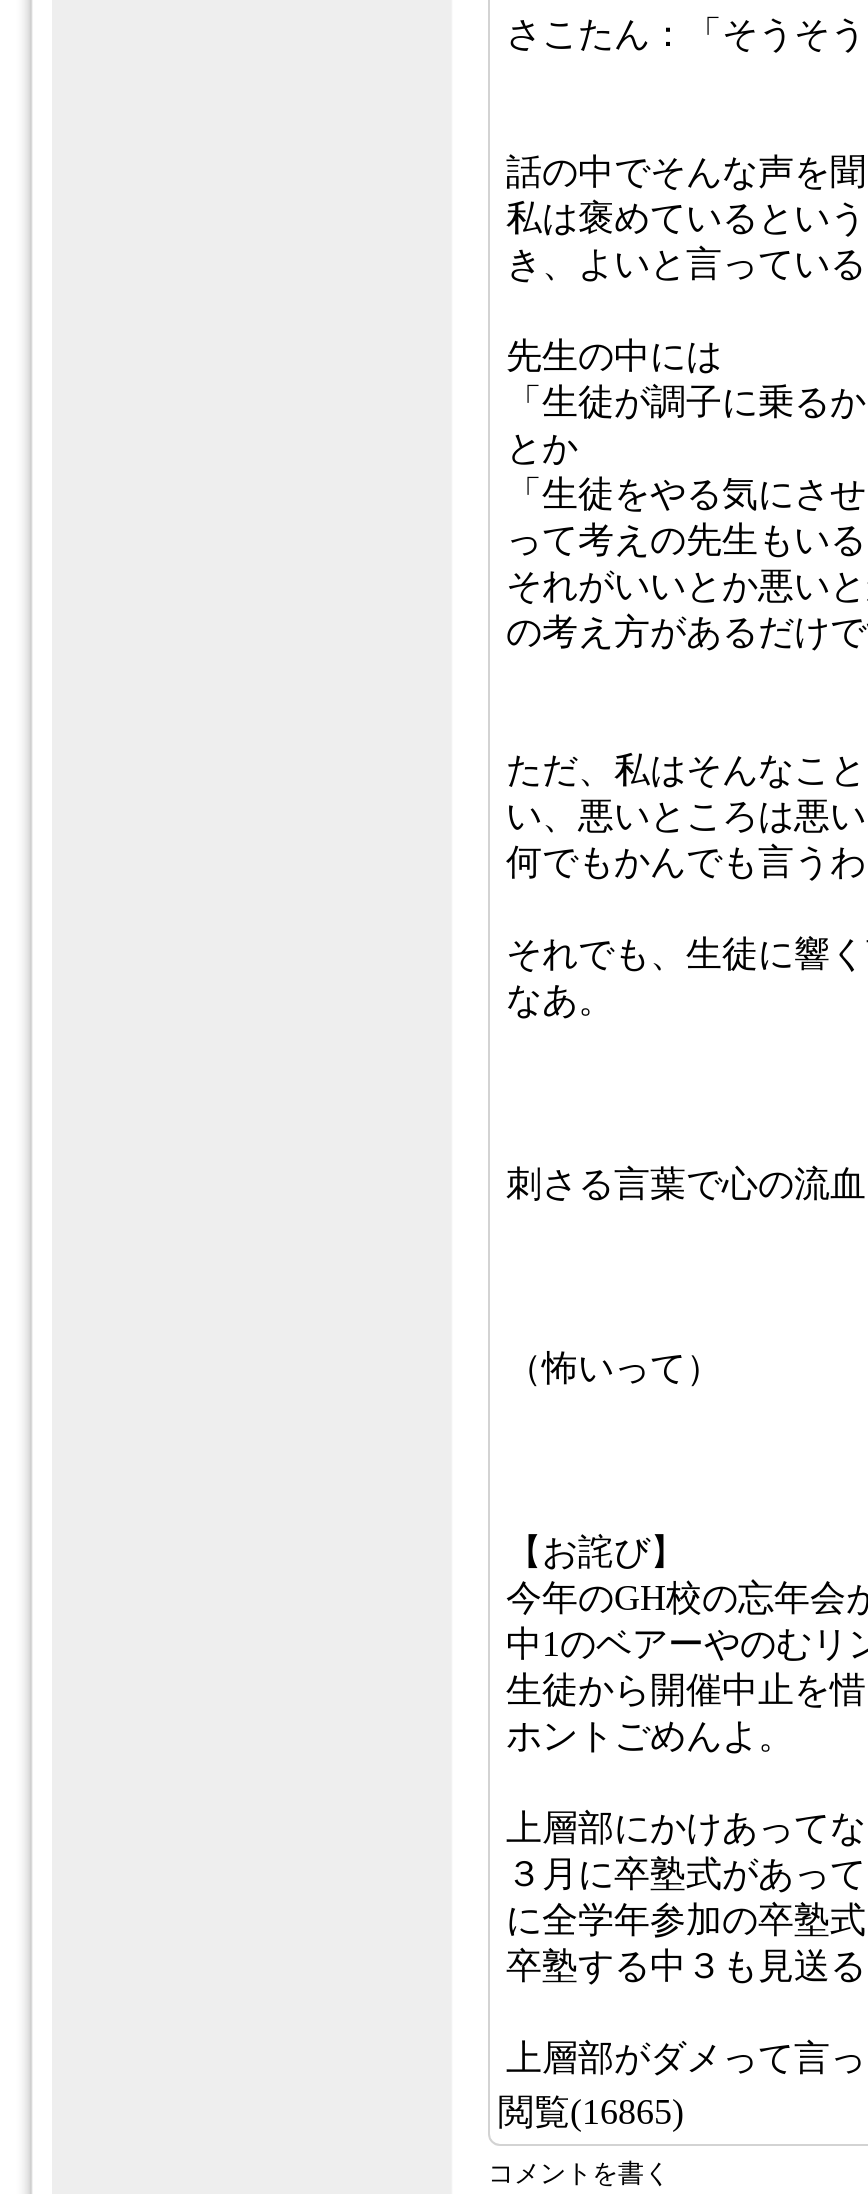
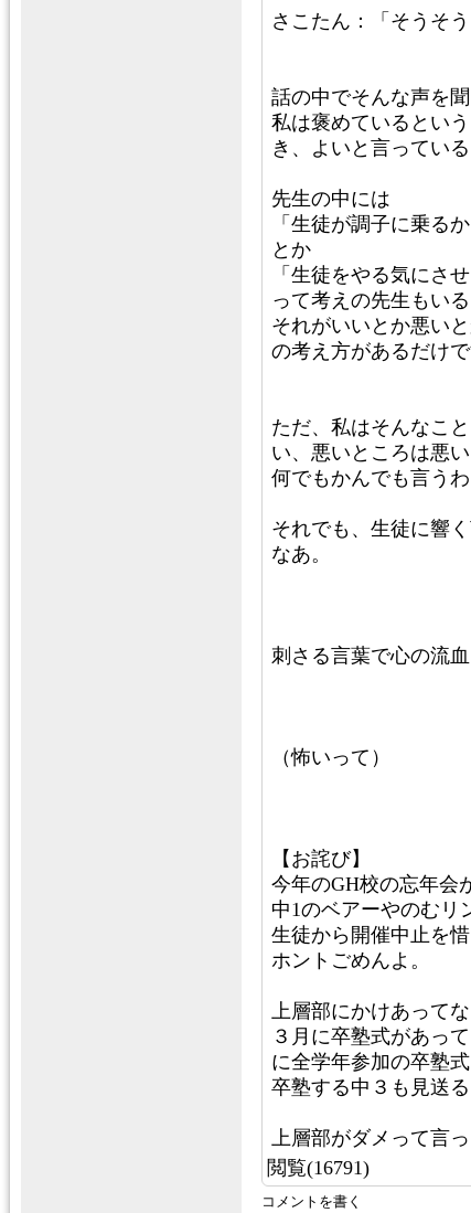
[498,2092,684,2132] 閲覧(16865) -> [267,1157,370,1179] 閲覧(16791)

